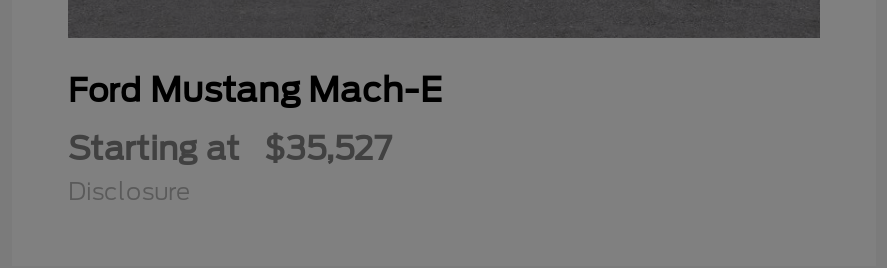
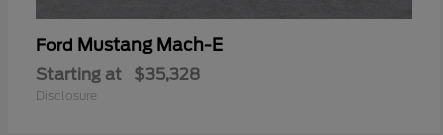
[68,130,392,168] Starting at $35,527 -> [36,65,200,84] Starting at $35,328

